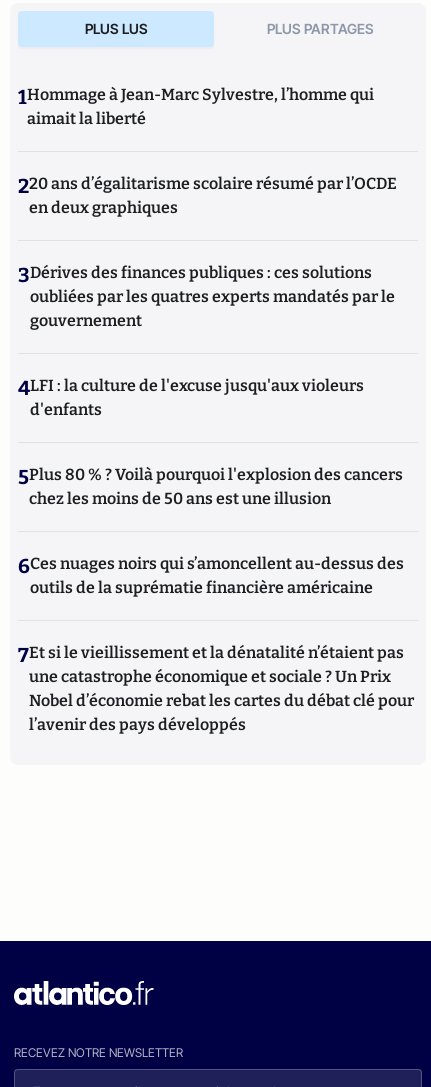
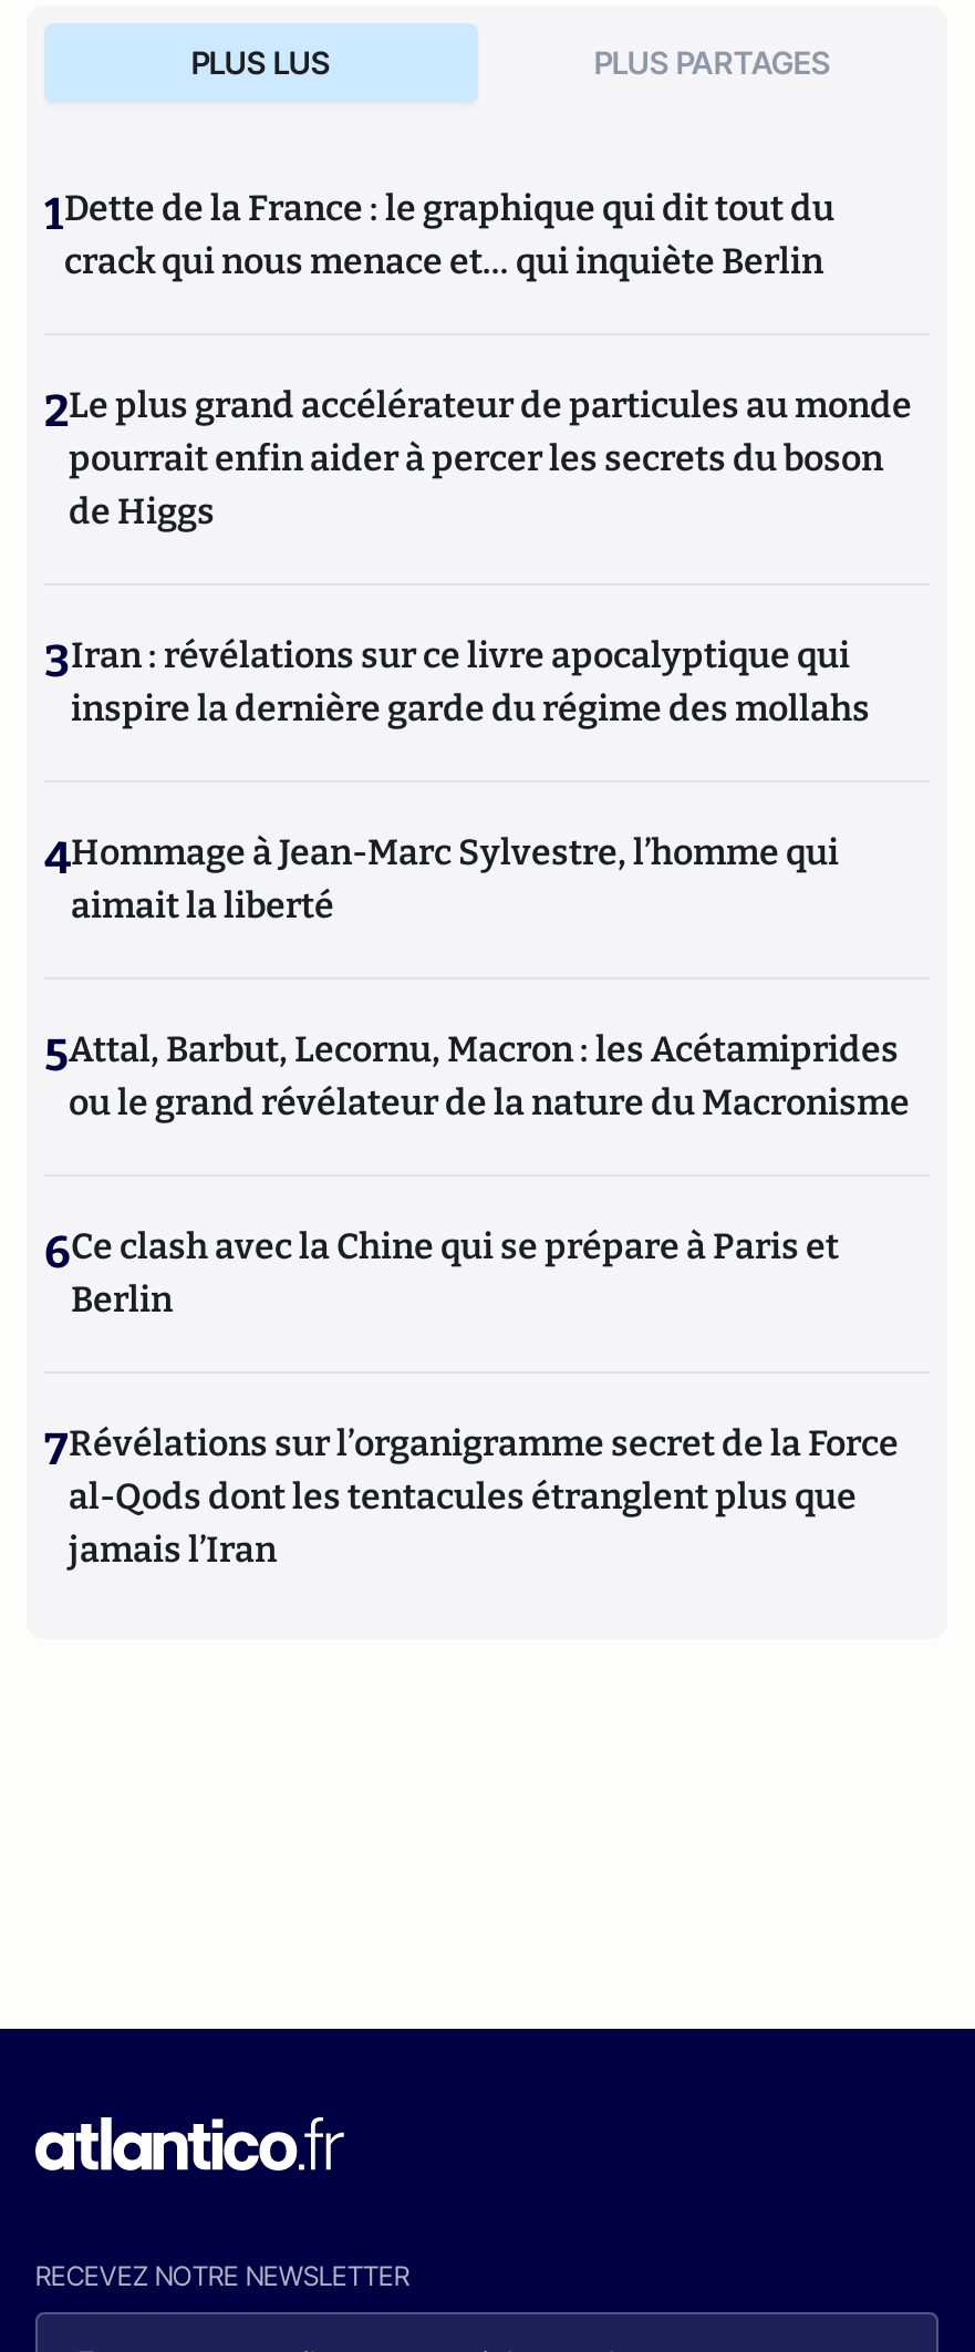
[18,85,374,109] 1Hommage à Jean-Marc Sylvestre, l’homme qui -> [44,186,912,884] 1Dette de la France : le graphique qui dit tout du | crack qui nous menace et… qui inquiète Berlin | 2Le plus grand accélérateur de particules au monde | pourrait enfin aider à percer les secrets du boson | de Higgs | 3Iran : révélations sur ce livre apocalyptique qui | inspire la dernière garde du régime des mollahs | 4Hommage à Jean-Marc Sylvestre, l’homme qui
moved [27,109,146,128] -> [71,884,334,926]: aimait la liberté
[18,174,414,734] 220 ans d’égalitarisme scolaire résumé par l’OCDE | en deux graphiques | 3Dérives des finances publiques : ces solutions | oubliées par les quatres experts mandatés par le | gouvernement | 4LFI : la culture de l'excuse jusqu'aux violeurs | d'enfants | 5Plus 80 % ? Voilà pourquoi l'explosion des cancers | chez les moins de 50 ans est une illusion | 6Ces nuages noirs qui s’amoncellent au-dessus des | outils de la suprématie financière américaine | 7Et si le vieillissement et la dénatalité n’étaient pas | une catastrophe économique et sociale ? Un Prix | Nobel d’économie rebat les cartes du débat clé pour | l’avenir des pays développés -> [44,1028,910,1570] 5Attal, Barbut, Lecornu, Macron : les Acétamiprides | ou le grand révélateur de la nature du Macronisme | 6Ce clash avec la Chine qui se prépare à Paris et | Berlin | 7Révélations sur l’organigramme secret de la Force | al-Qods dont les tentacules étranglent plus que | jamais l’Iran

